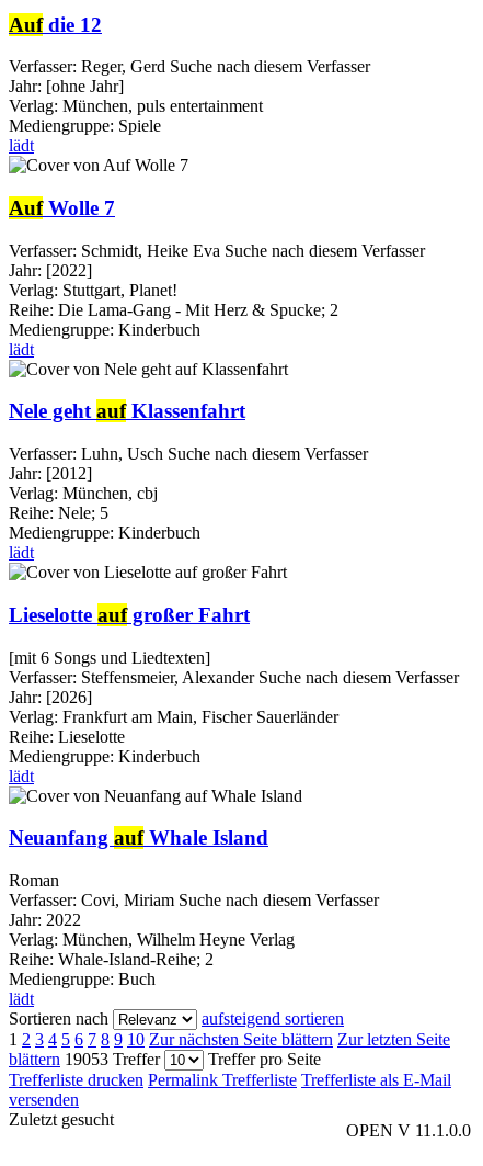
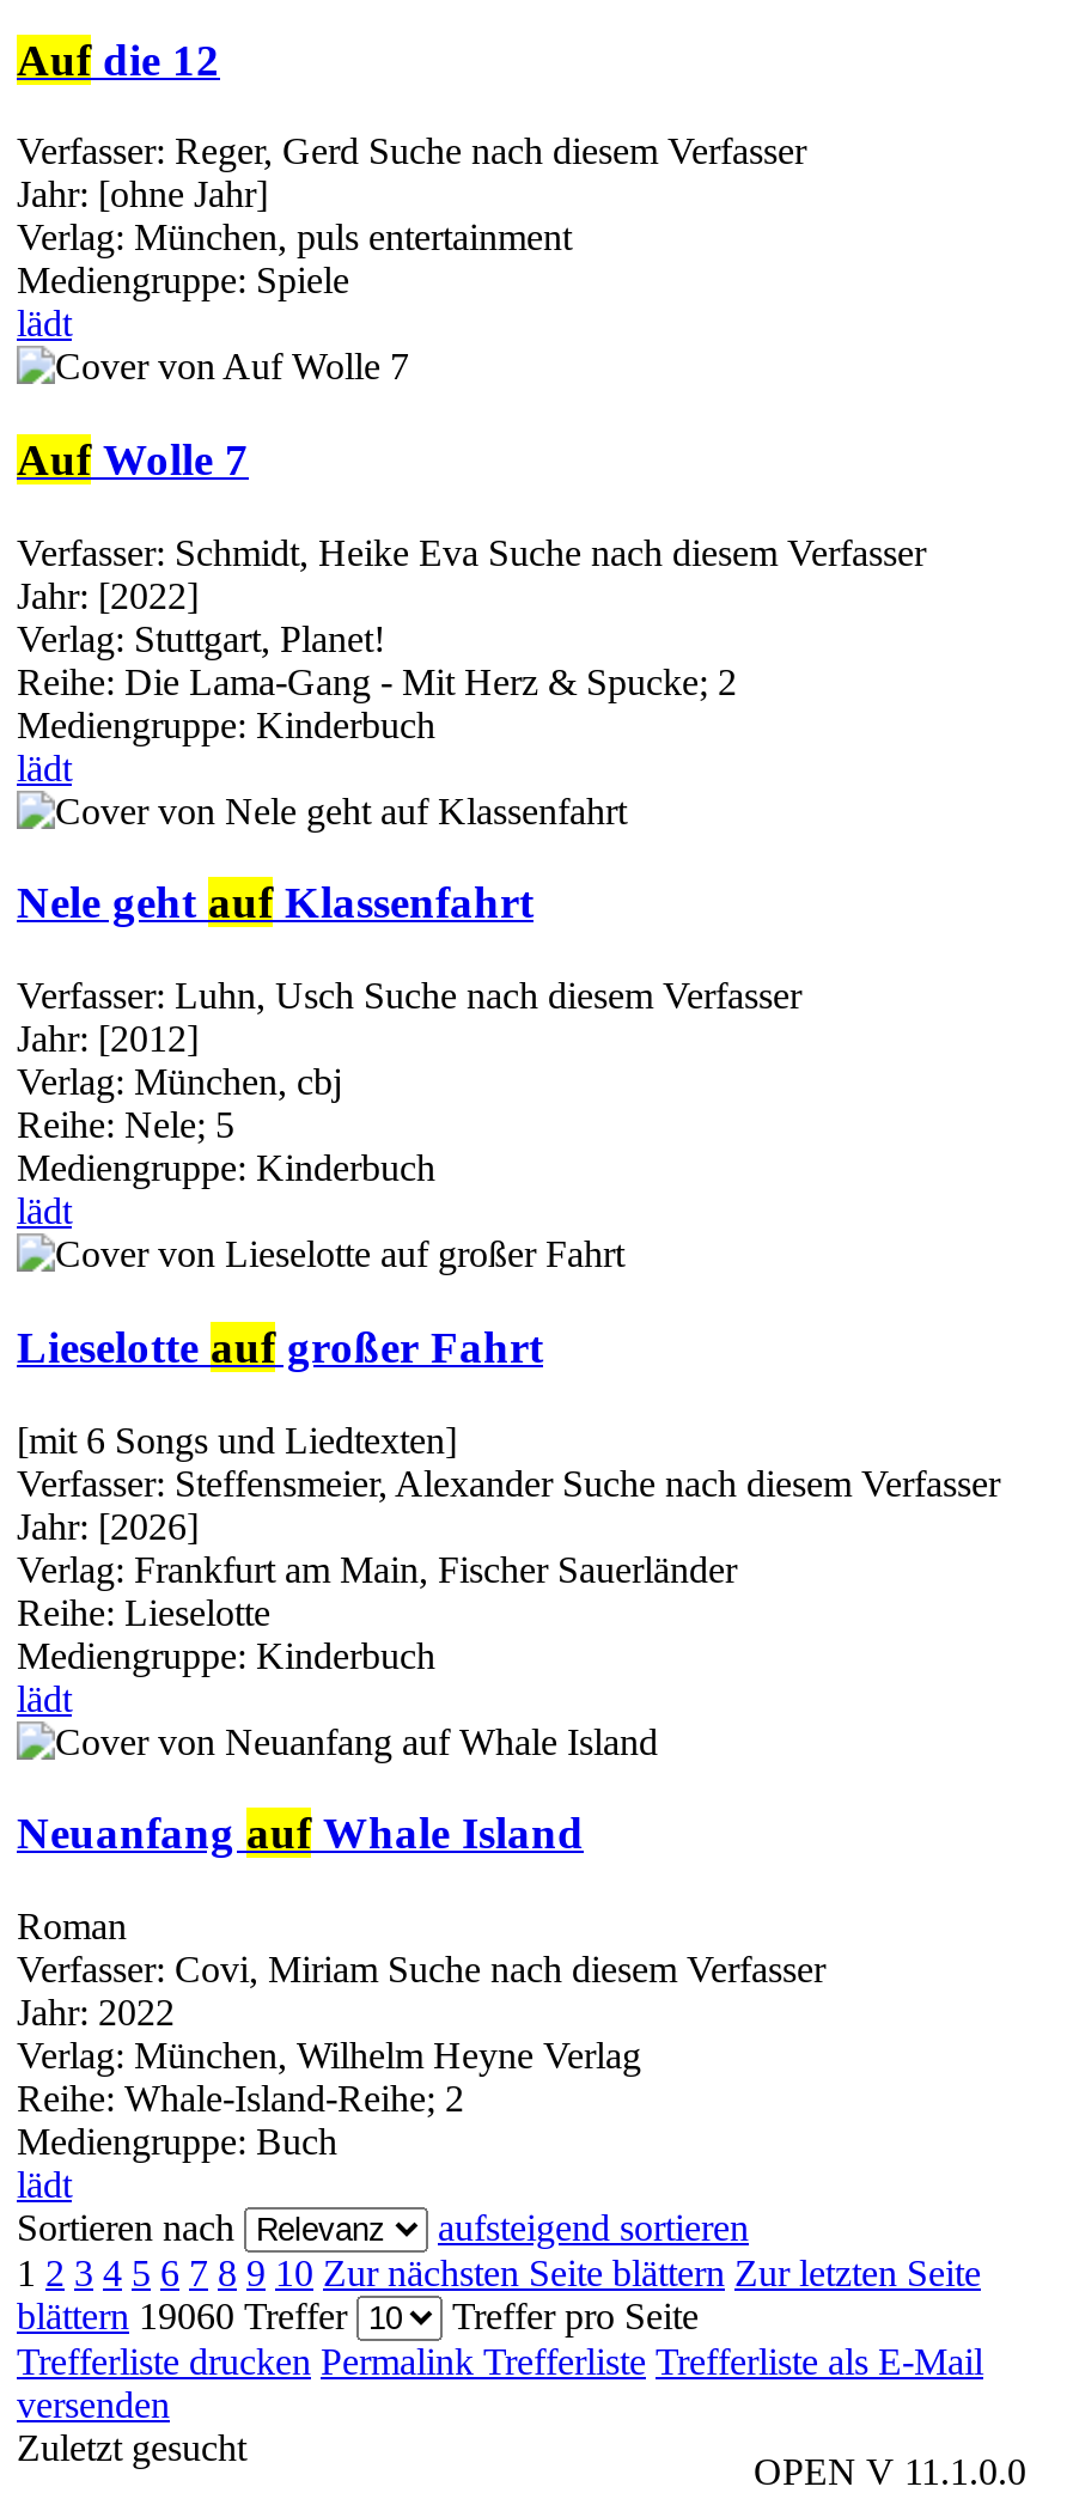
[9,1050,160,1068] blättern 19053 Treffer -> [17,2296,347,2337] blättern 19060 Treffer

